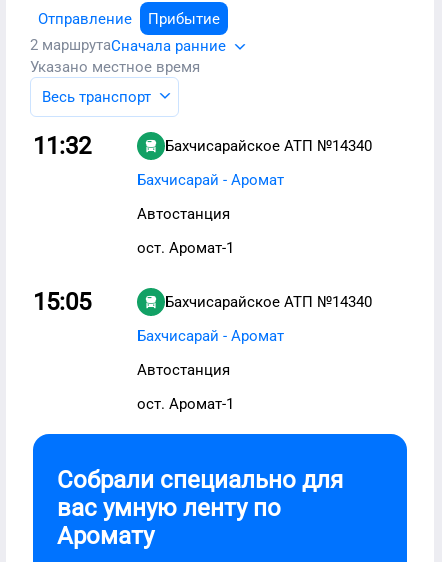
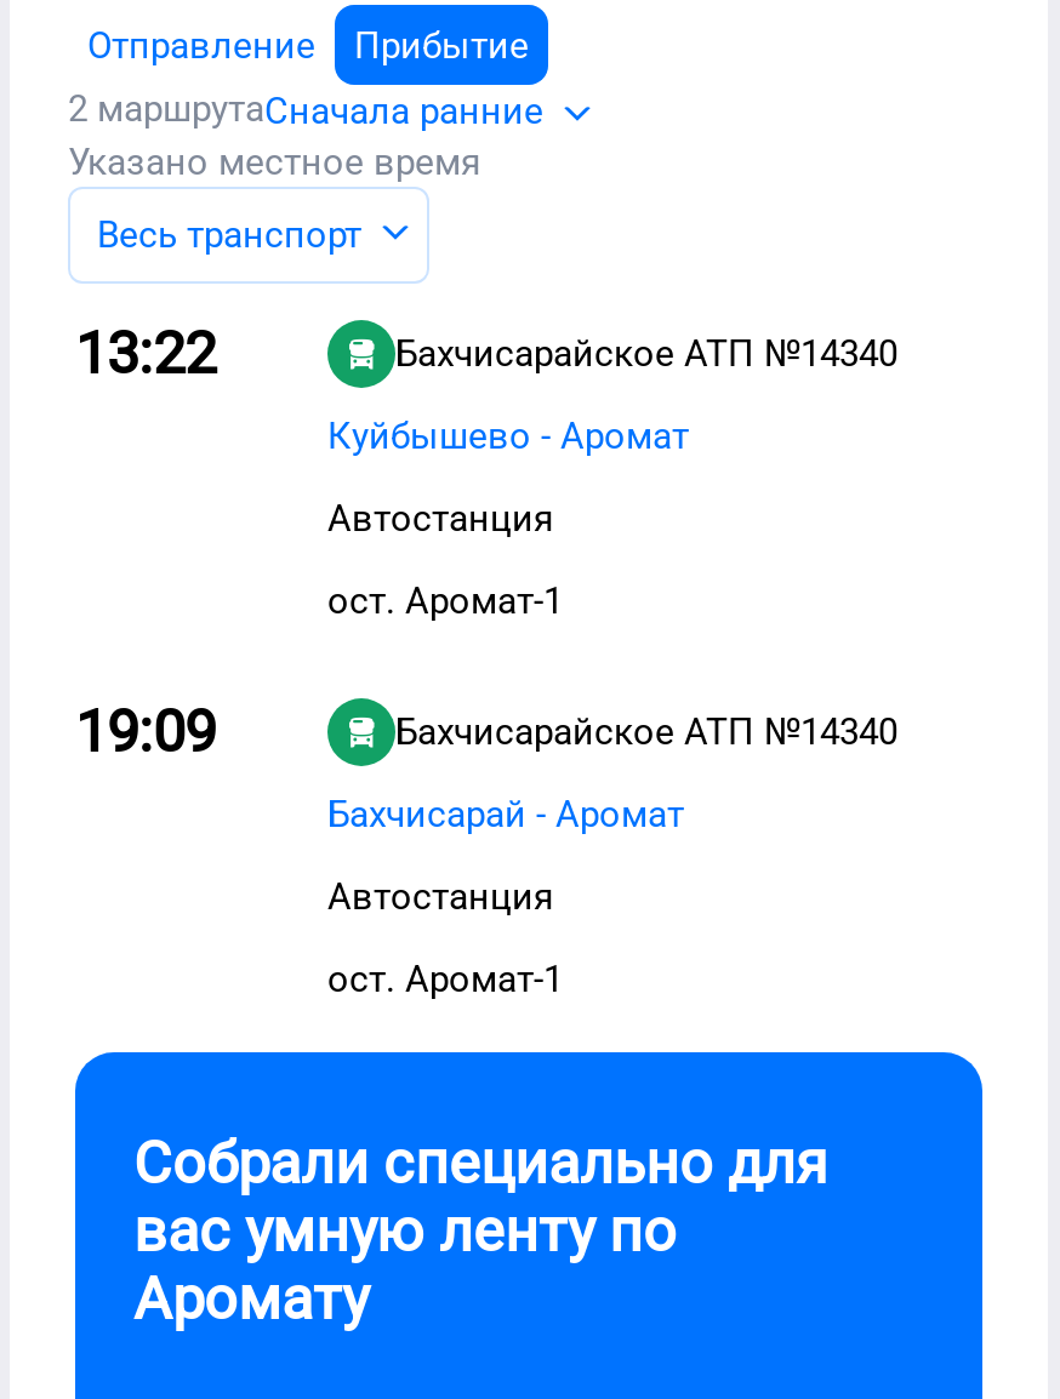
[33,131,91,159] 11:32 -> [75,319,216,387] 13:22
[137,170,284,188] Бахчисарай - Аромат -> [327,413,689,457] Куйбышево - Аромат
[33,287,91,315] 15:05 -> [75,697,216,765] 19:09

